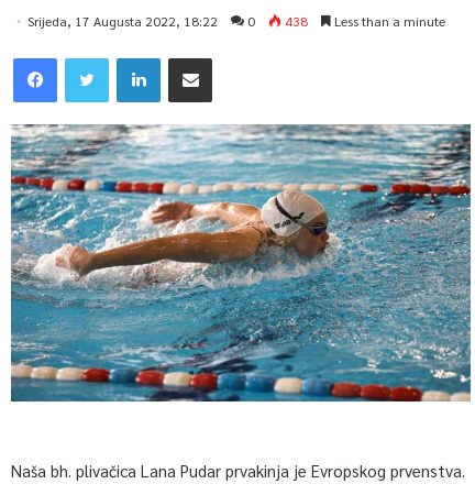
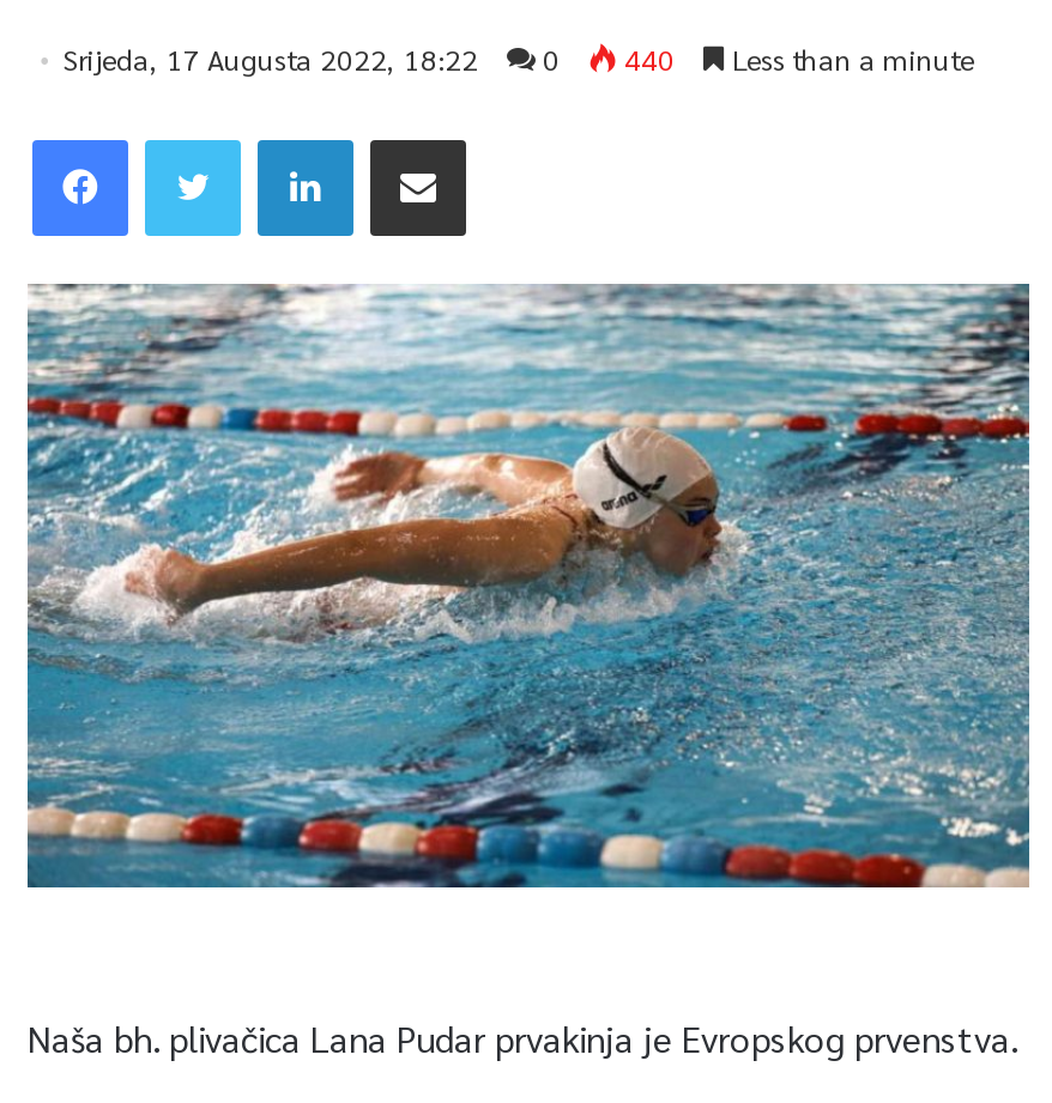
[27,12,445,29] Srijeda, 17 Augusta 2022, 18:22 0 438 Less than a minute -> [64,39,974,77] Srijeda, 17 Augusta 2022, 18:22 0 440 Less than a minute

